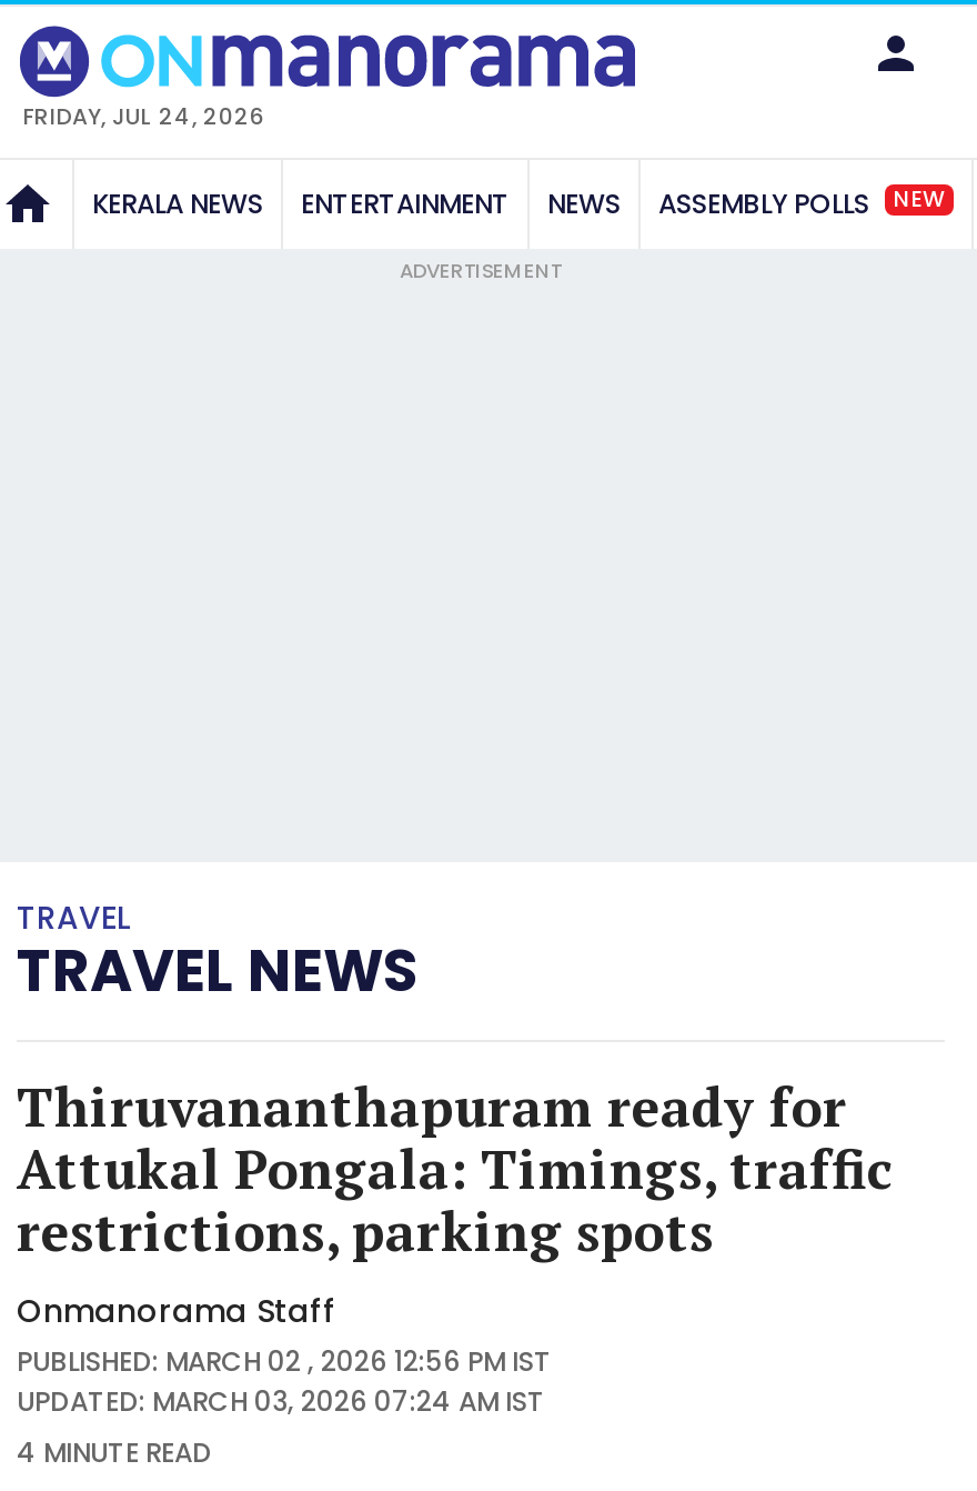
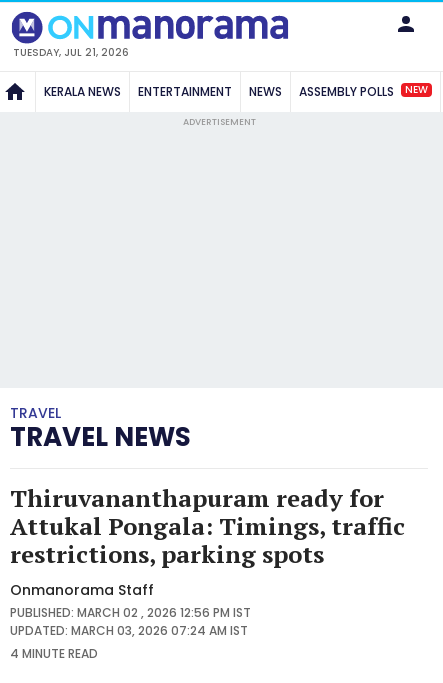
[23,99,265,133] FRIDAY, JUL 24, 2026 -> [13,45,129,60] TUESDAY, JUL 21, 2026

